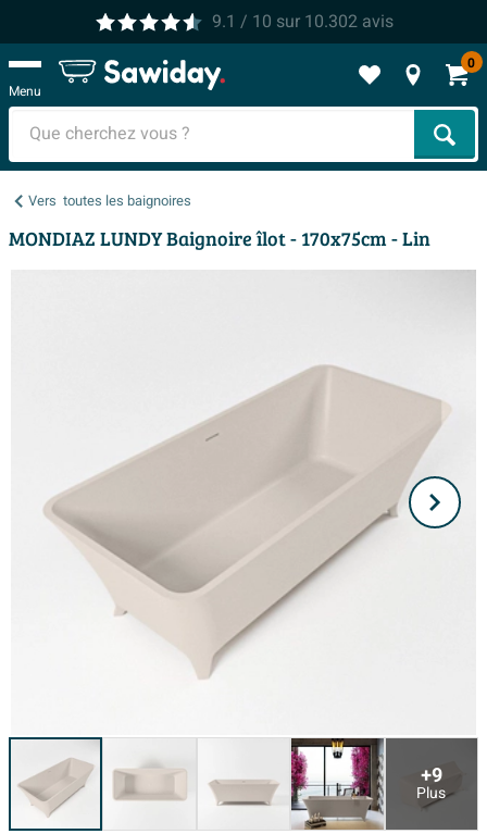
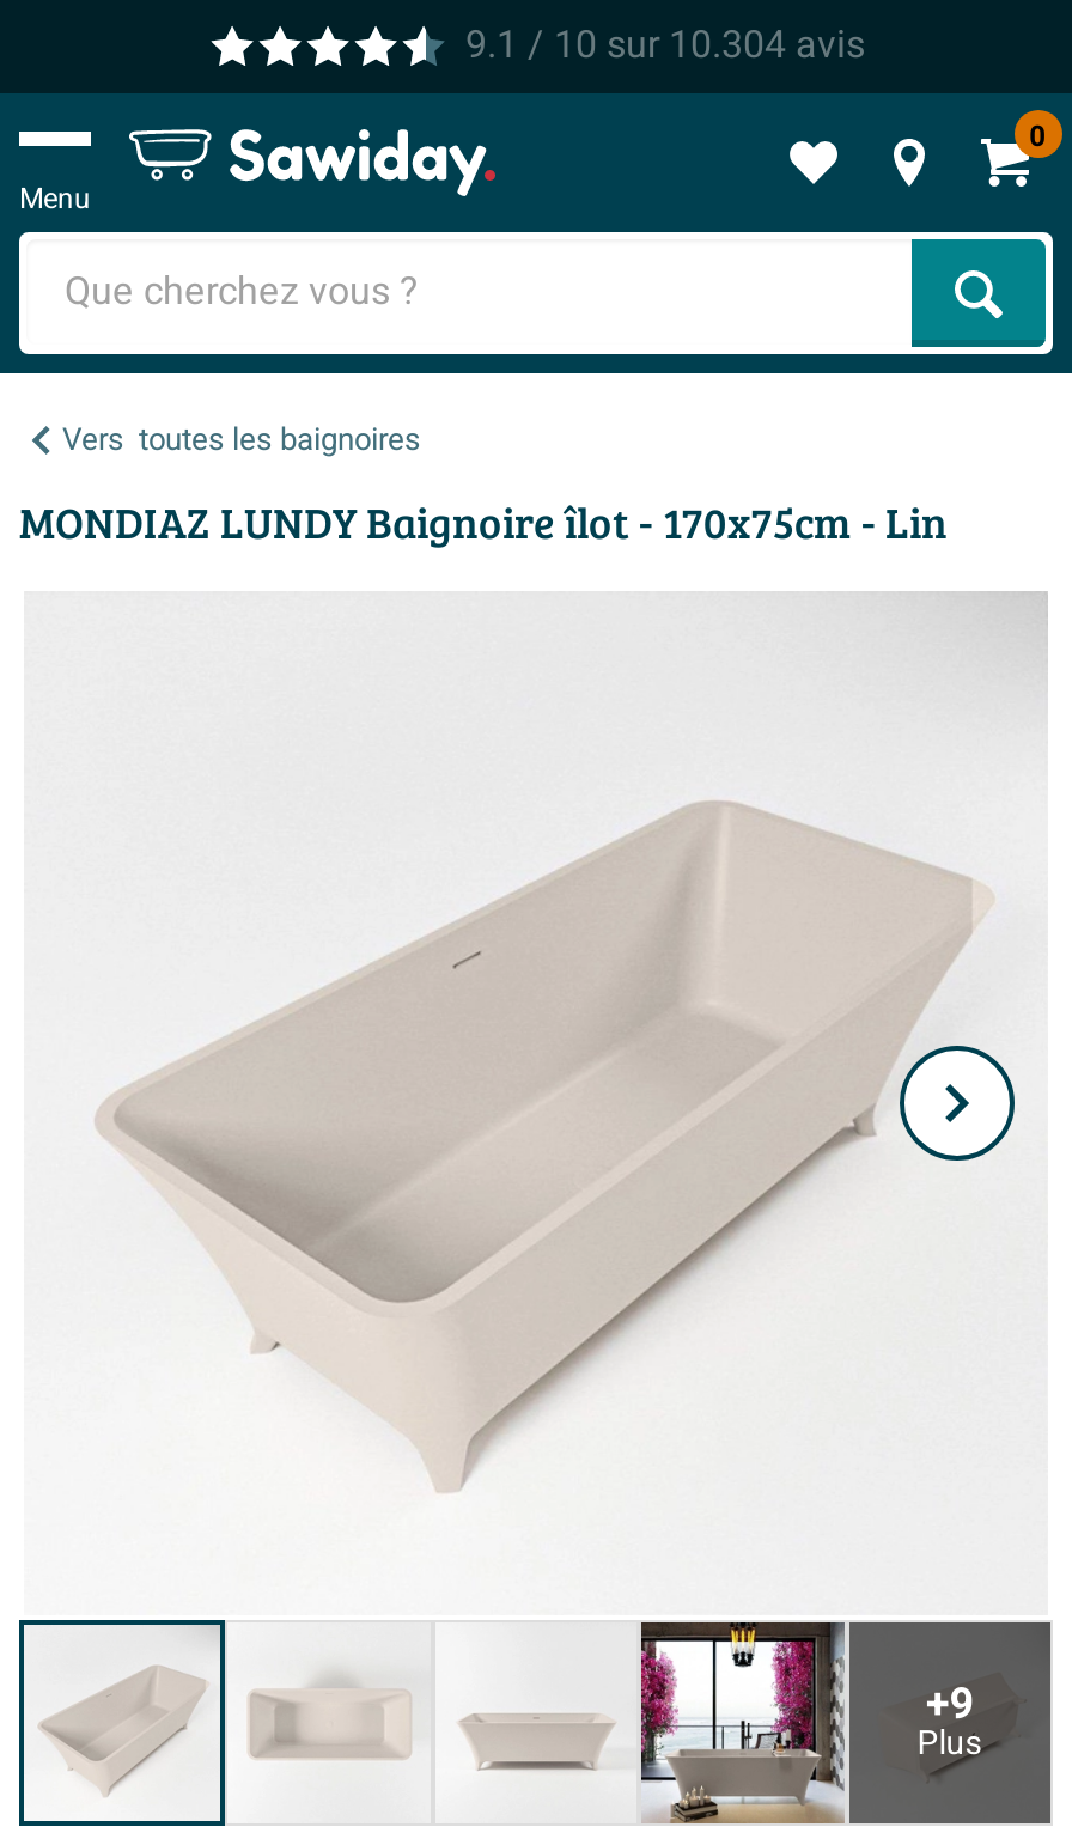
[211,9,393,35] 9.1 / 10 sur 10.302 avis -> [465,17,865,74] 9.1 / 10 sur 10.304 avis

